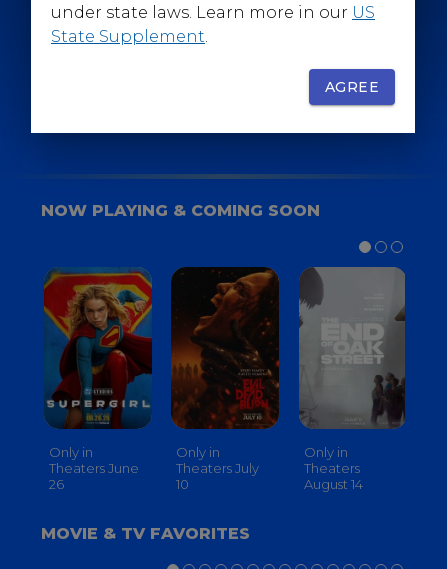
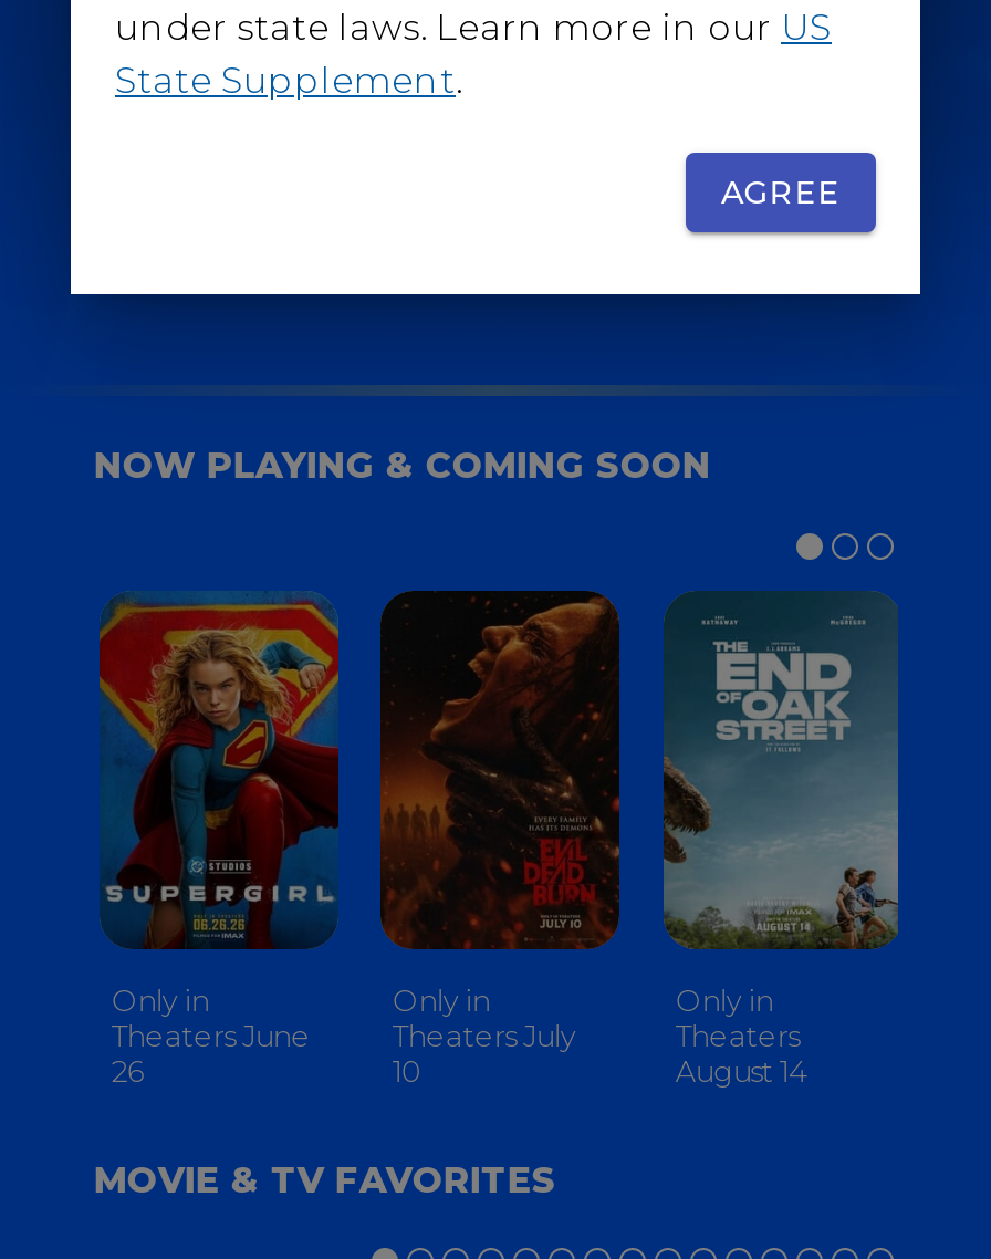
[299,267,406,429] [image] -> [664,591,900,949] [image]

